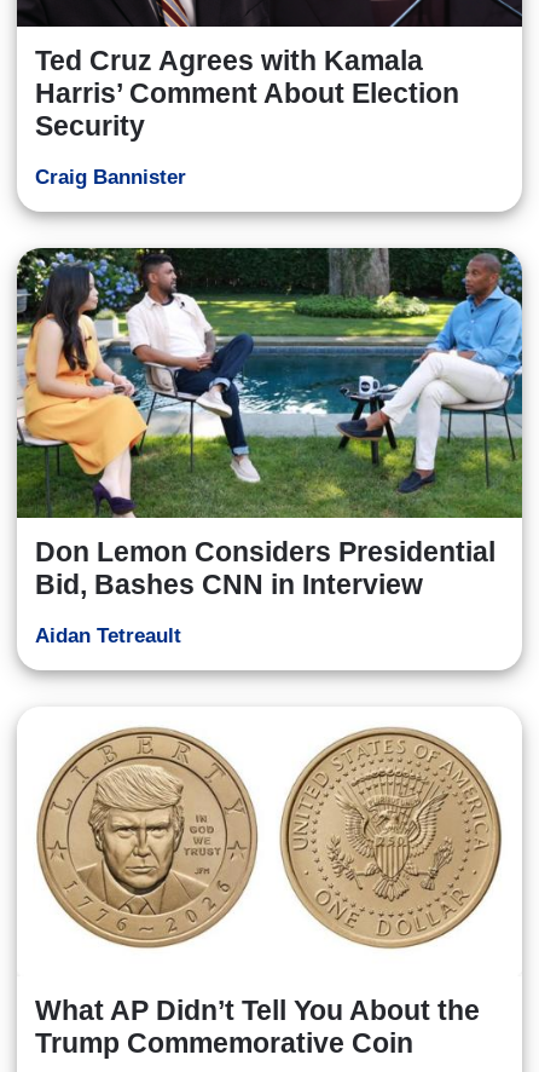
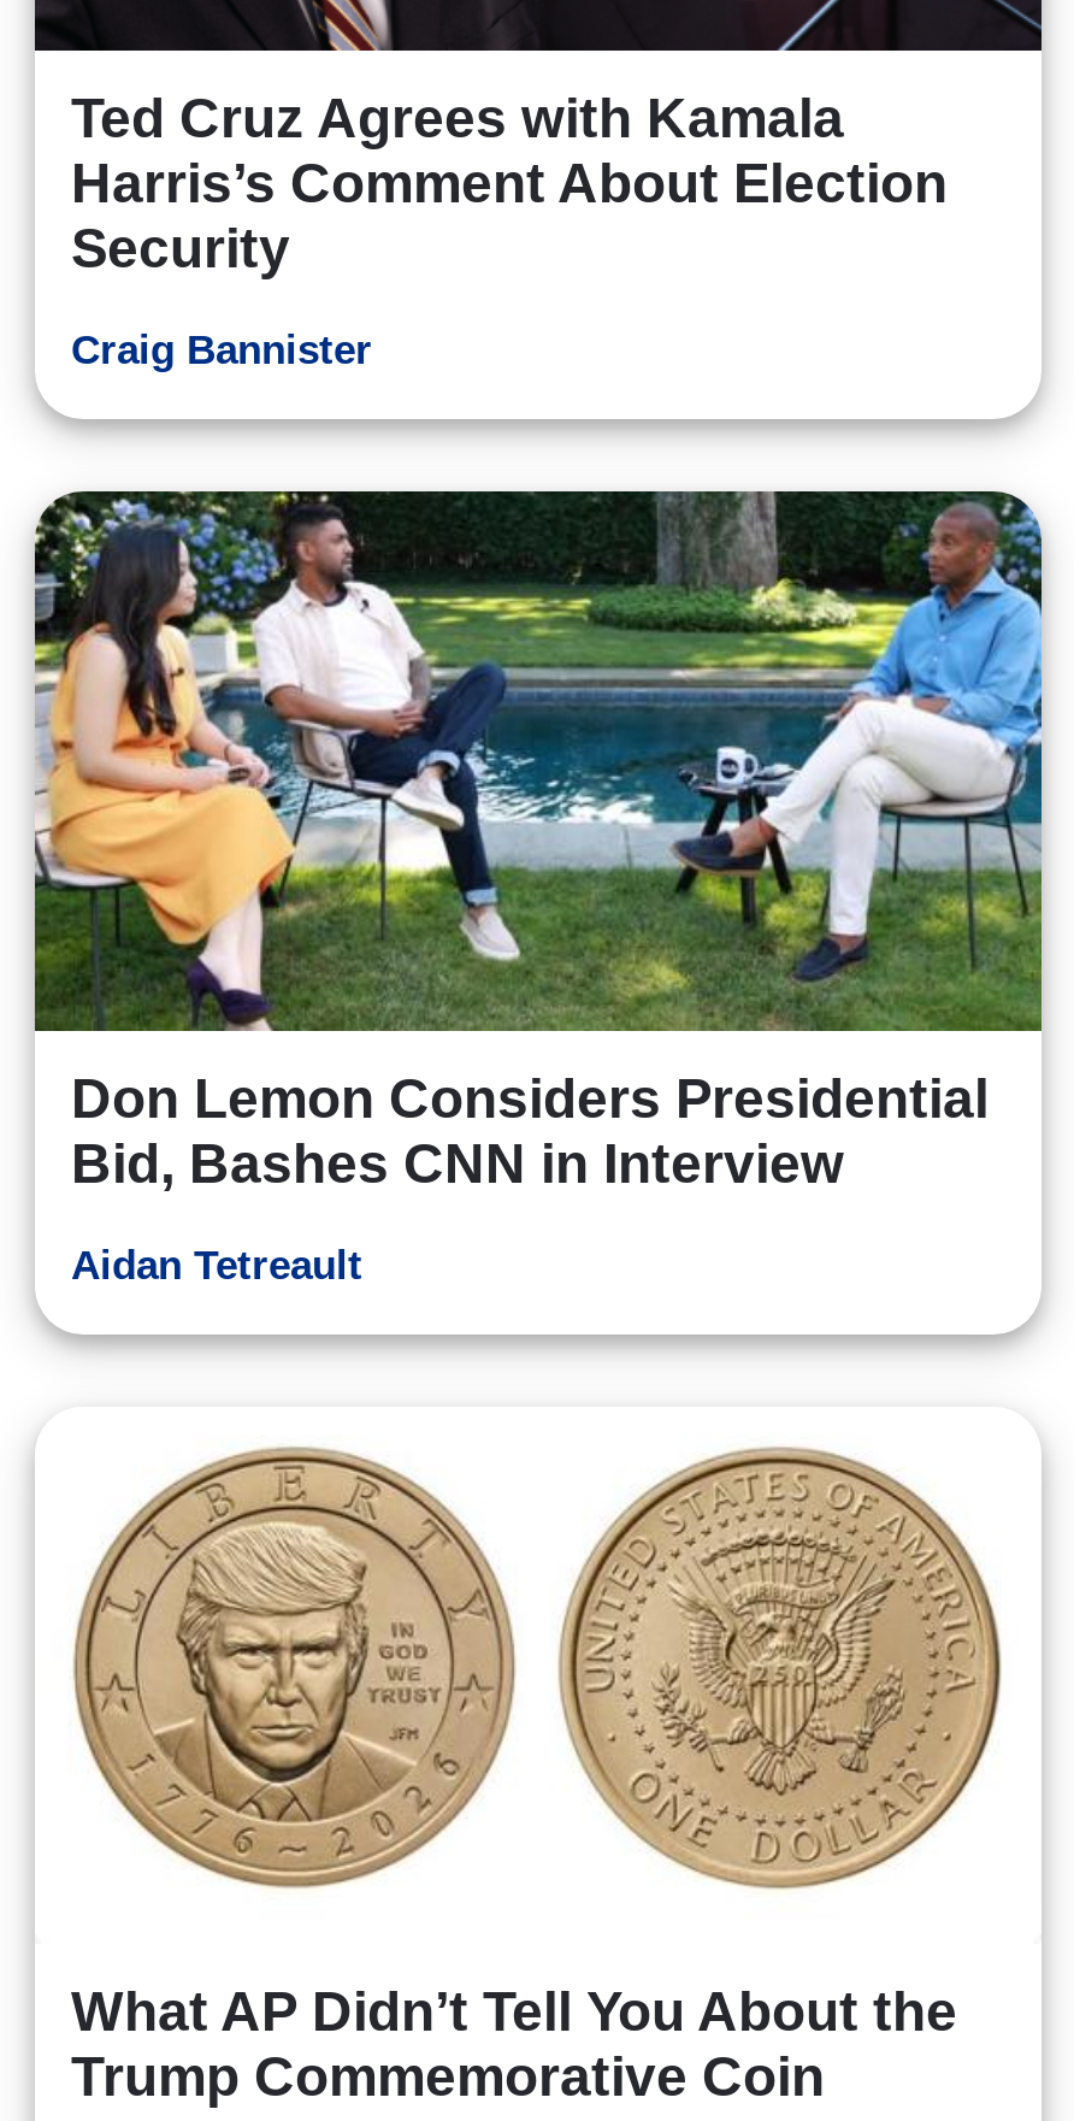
[35,77,459,108] Harris’ Comment About Election -> [71,153,948,216] Harris’s Comment About Election

